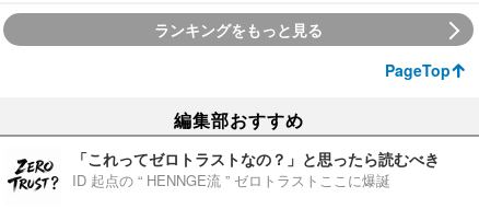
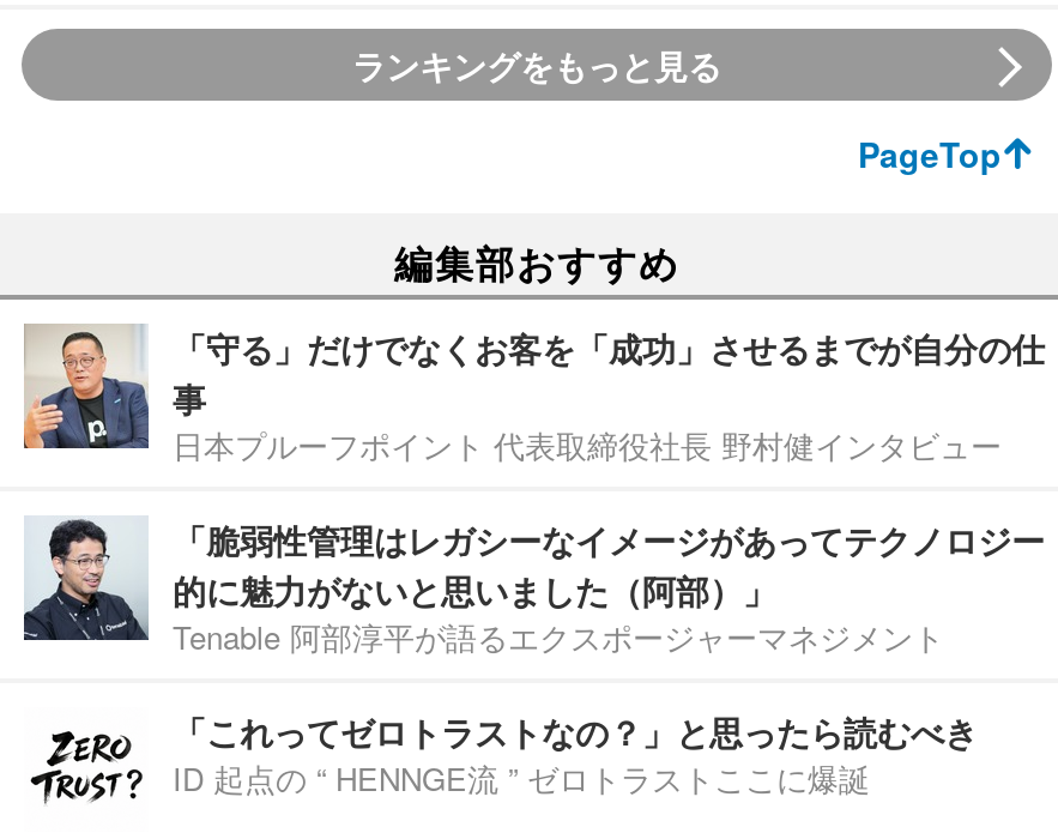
none -> [22,324,1045,659] [image] | 「守る」だけでなくお客を「成功」させるまでが自分の仕 | 事 | 日本プルーフポイント 代表取締役社長 野村健インタビュー | 「脆弱性管理はレガシーなイメージがあってテクノロジー | 的に魅力がないと思いました（阿部）」 | Tenable 阿部淳平が語るエクスポージャーマネジメント
none -> [22,515,139,642] [image]

